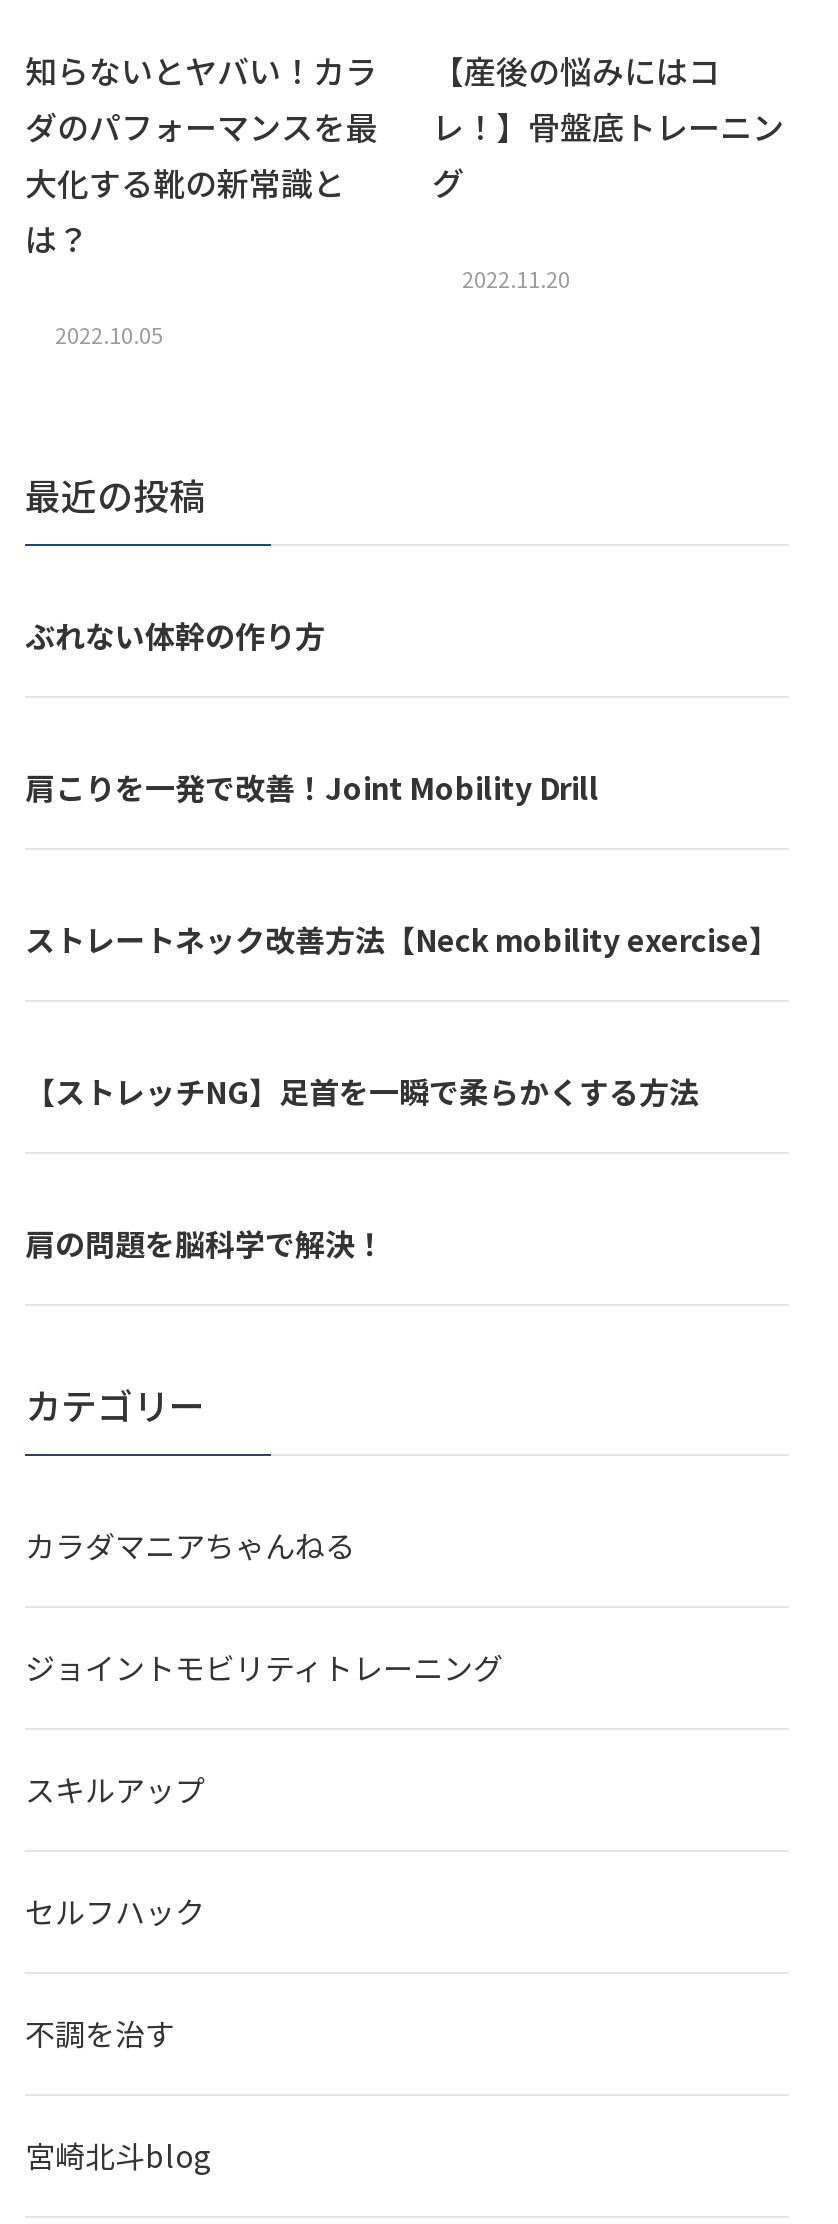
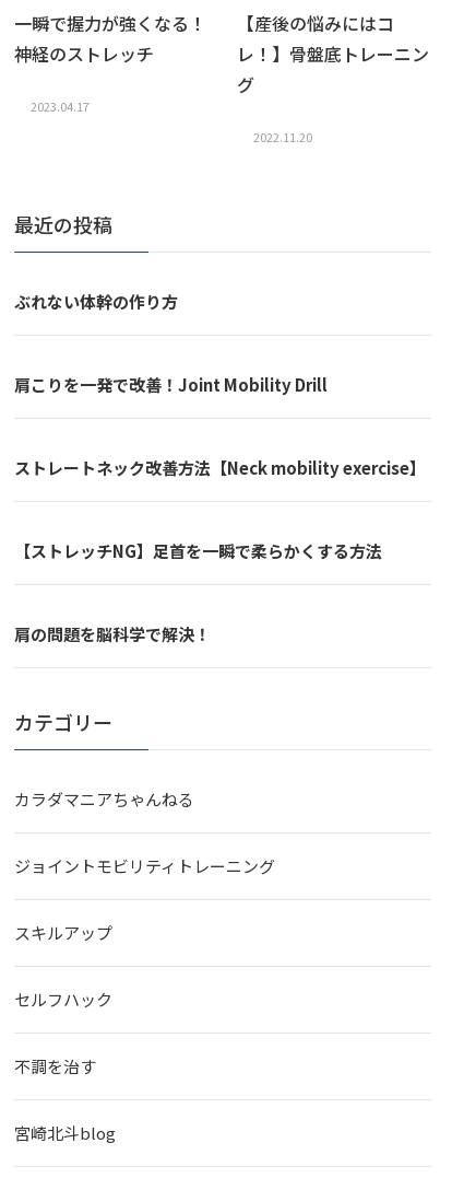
[25,47,377,263] 知らないとヤバい！カラ | ダのパフォーマンスを最 | 大化する靴の新常識と | は？ -> [14,10,206,67] 一瞬で握力が強くなる！ | 神経のストレッチ
[55,317,163,349] 2022.10.05 -> [31,97,90,115] 2023.04.17

